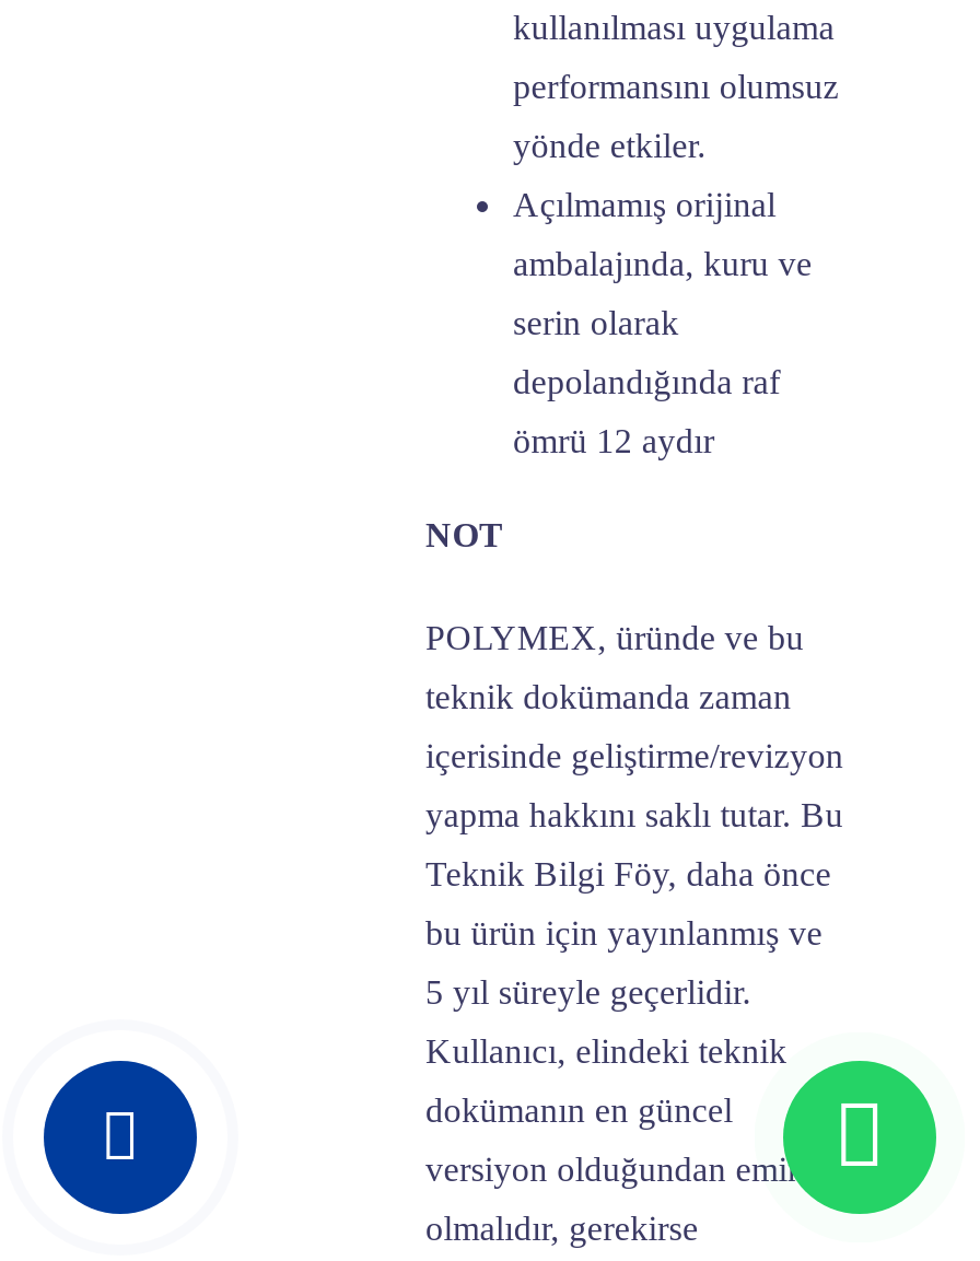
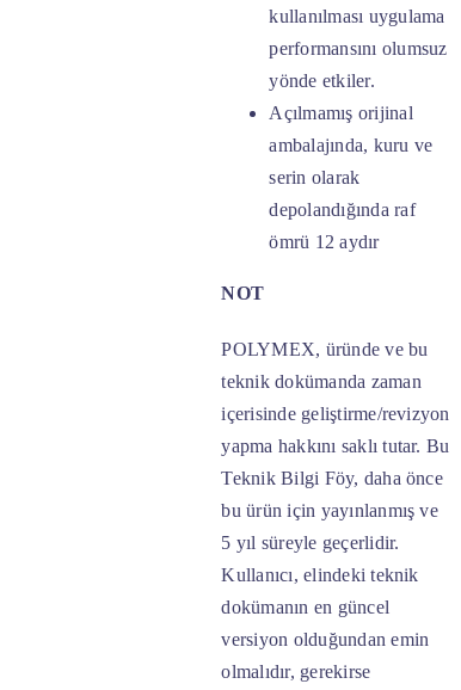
[42,1059,199,1216] [image] -> none
[781,1059,938,1216] [image] -> none

